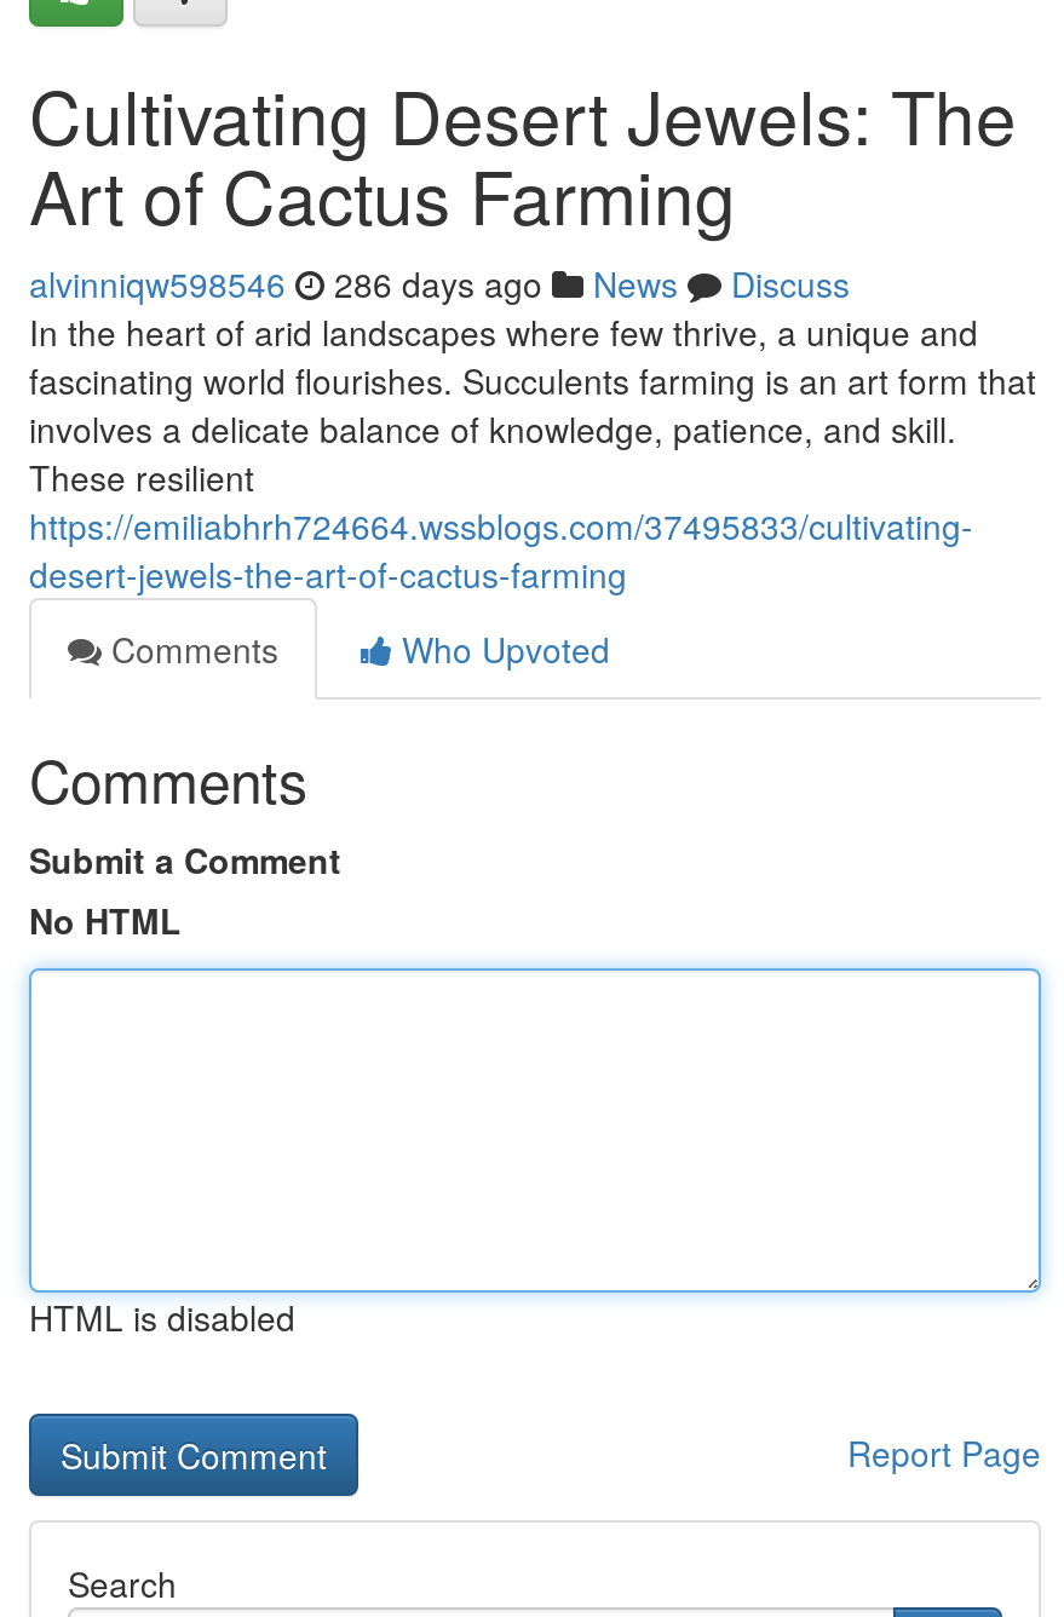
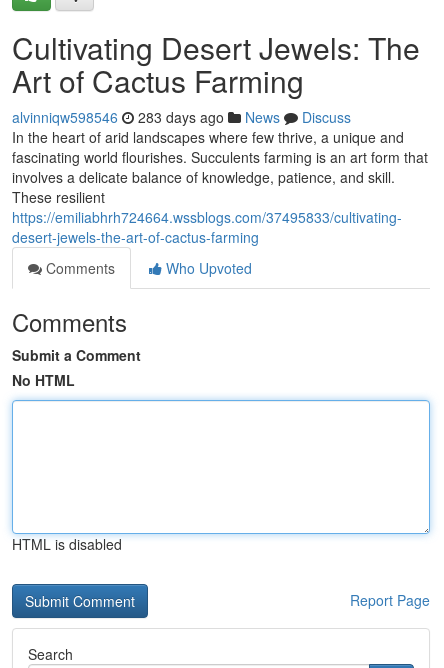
[29,259,850,307] alvinniqw598546 286 days ago News Discuss -> [12,107,351,127] alvinniqw598546 283 days ago News Discuss

